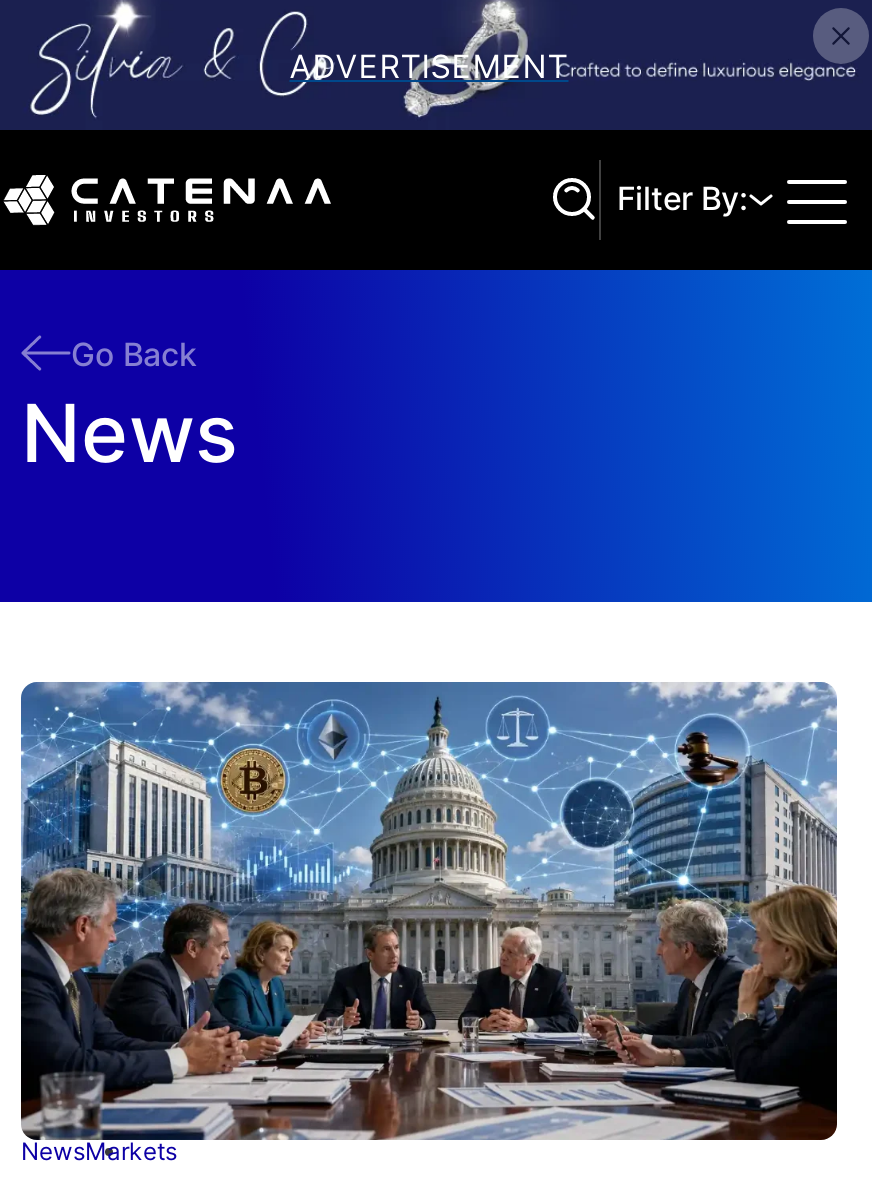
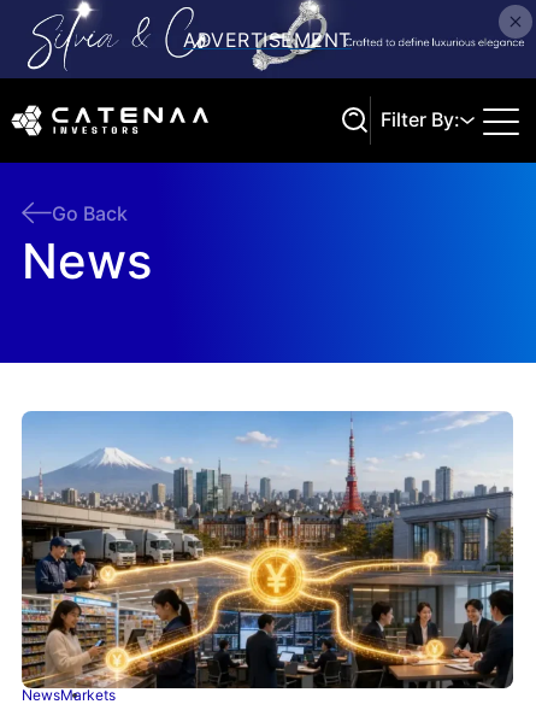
[19,682,837,1142] [image] -> [20,411,513,689] [image]

